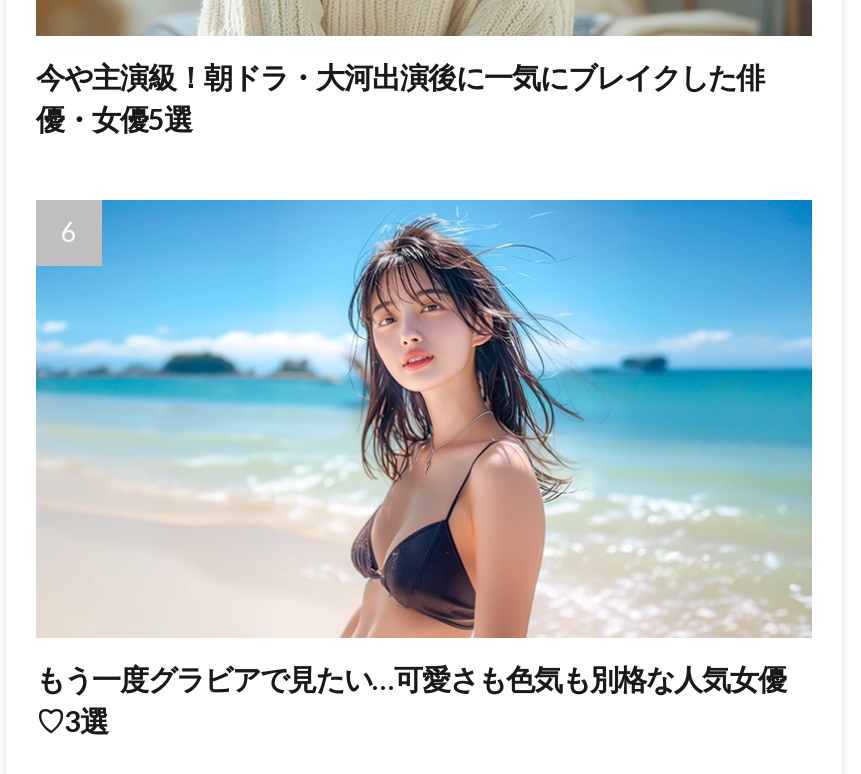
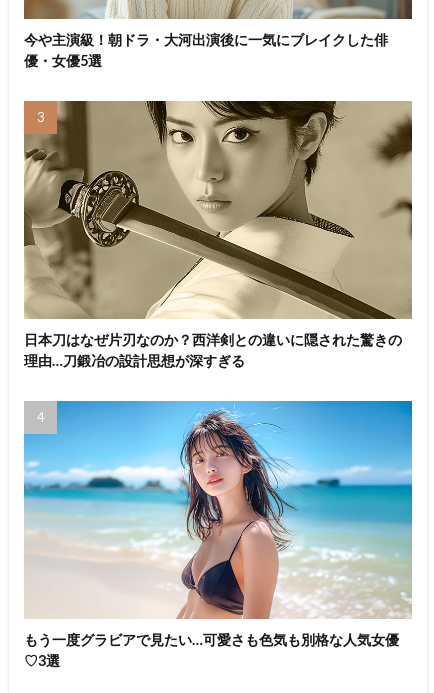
none -> [24,100,413,369] [image] | 日本刀はなぜ片刃なのか？西洋剣との違いに隠された驚きの | 理由…刀鍛冶の設計思想が深すぎる

